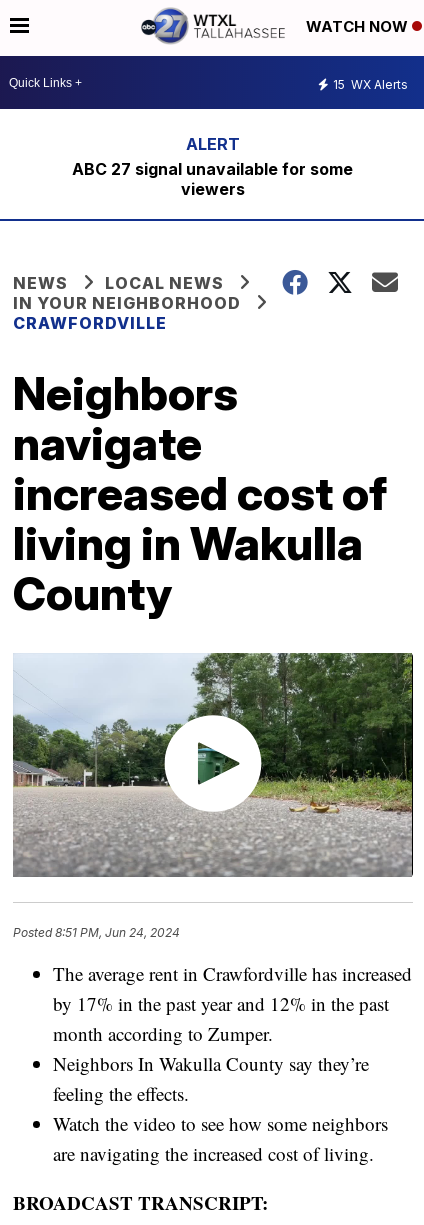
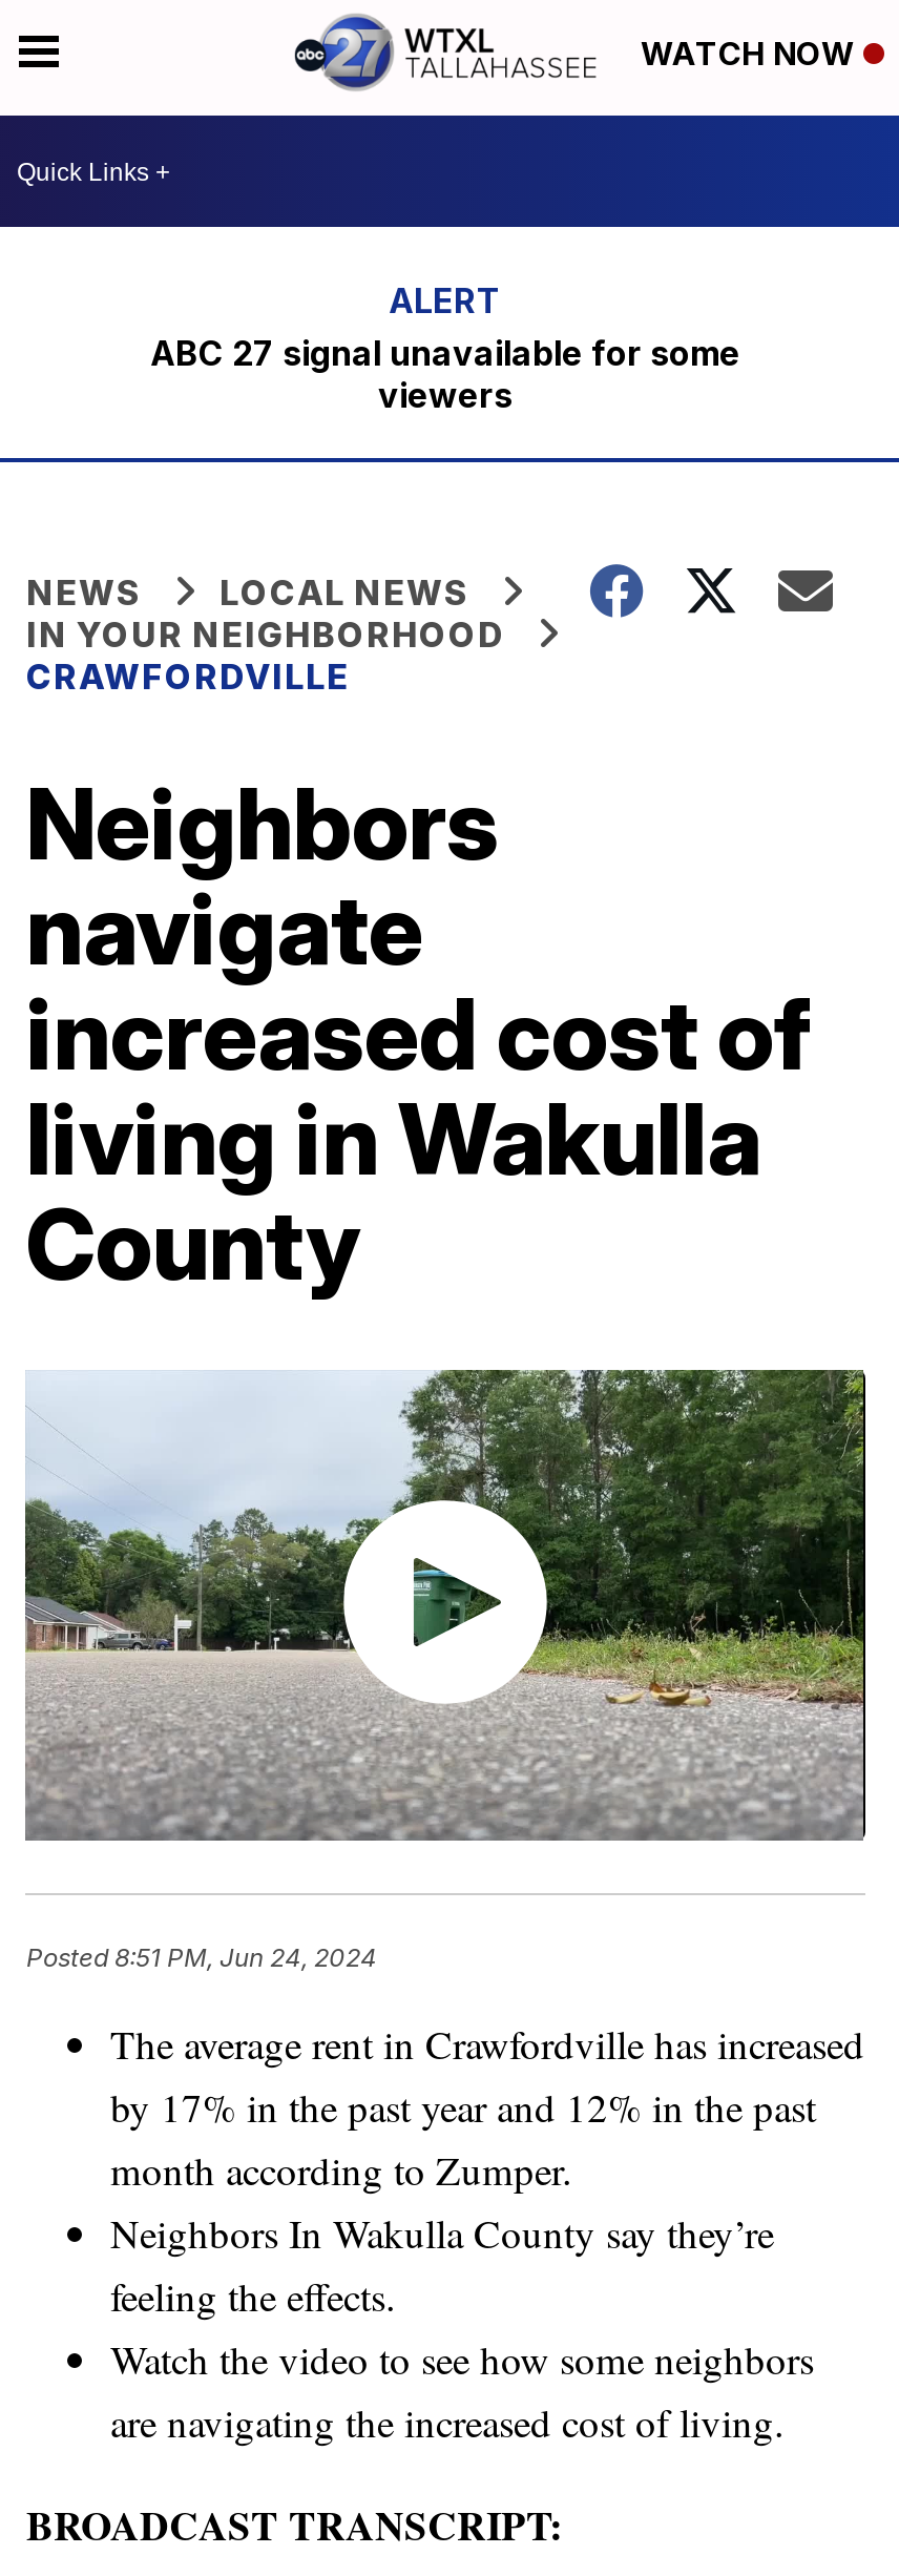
[333,76,408,91] 15 WX Alerts -> none

